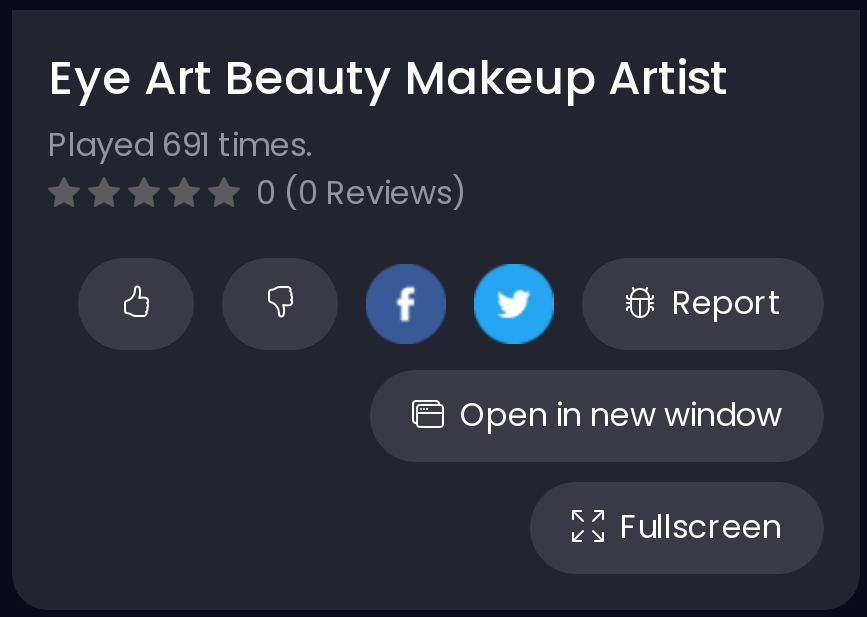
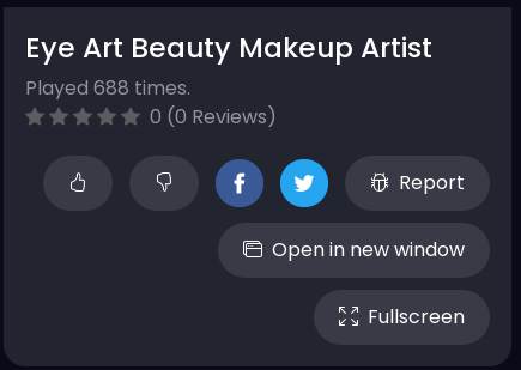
[48,122,312,168] Played 691 times. -> [25,74,190,102] Played 688 times.

